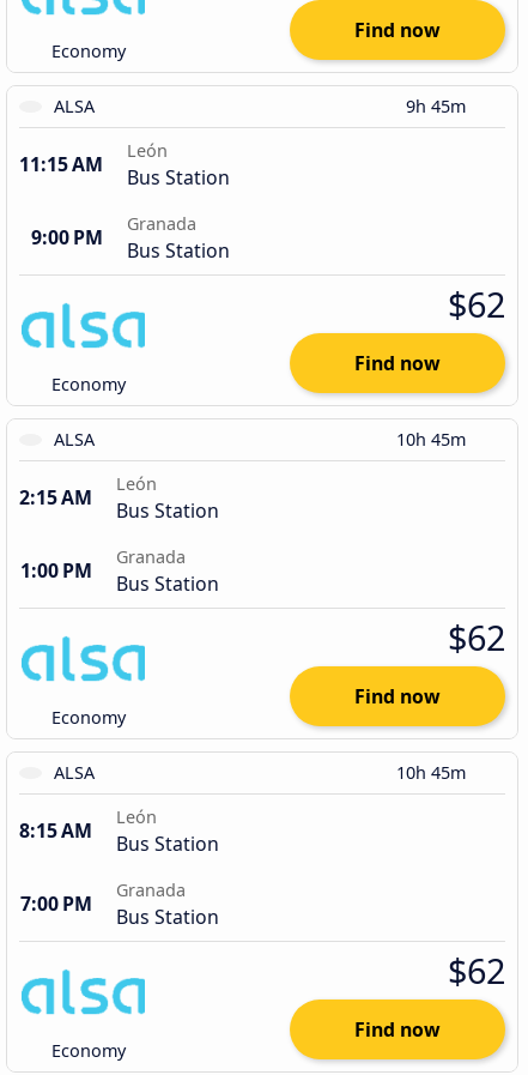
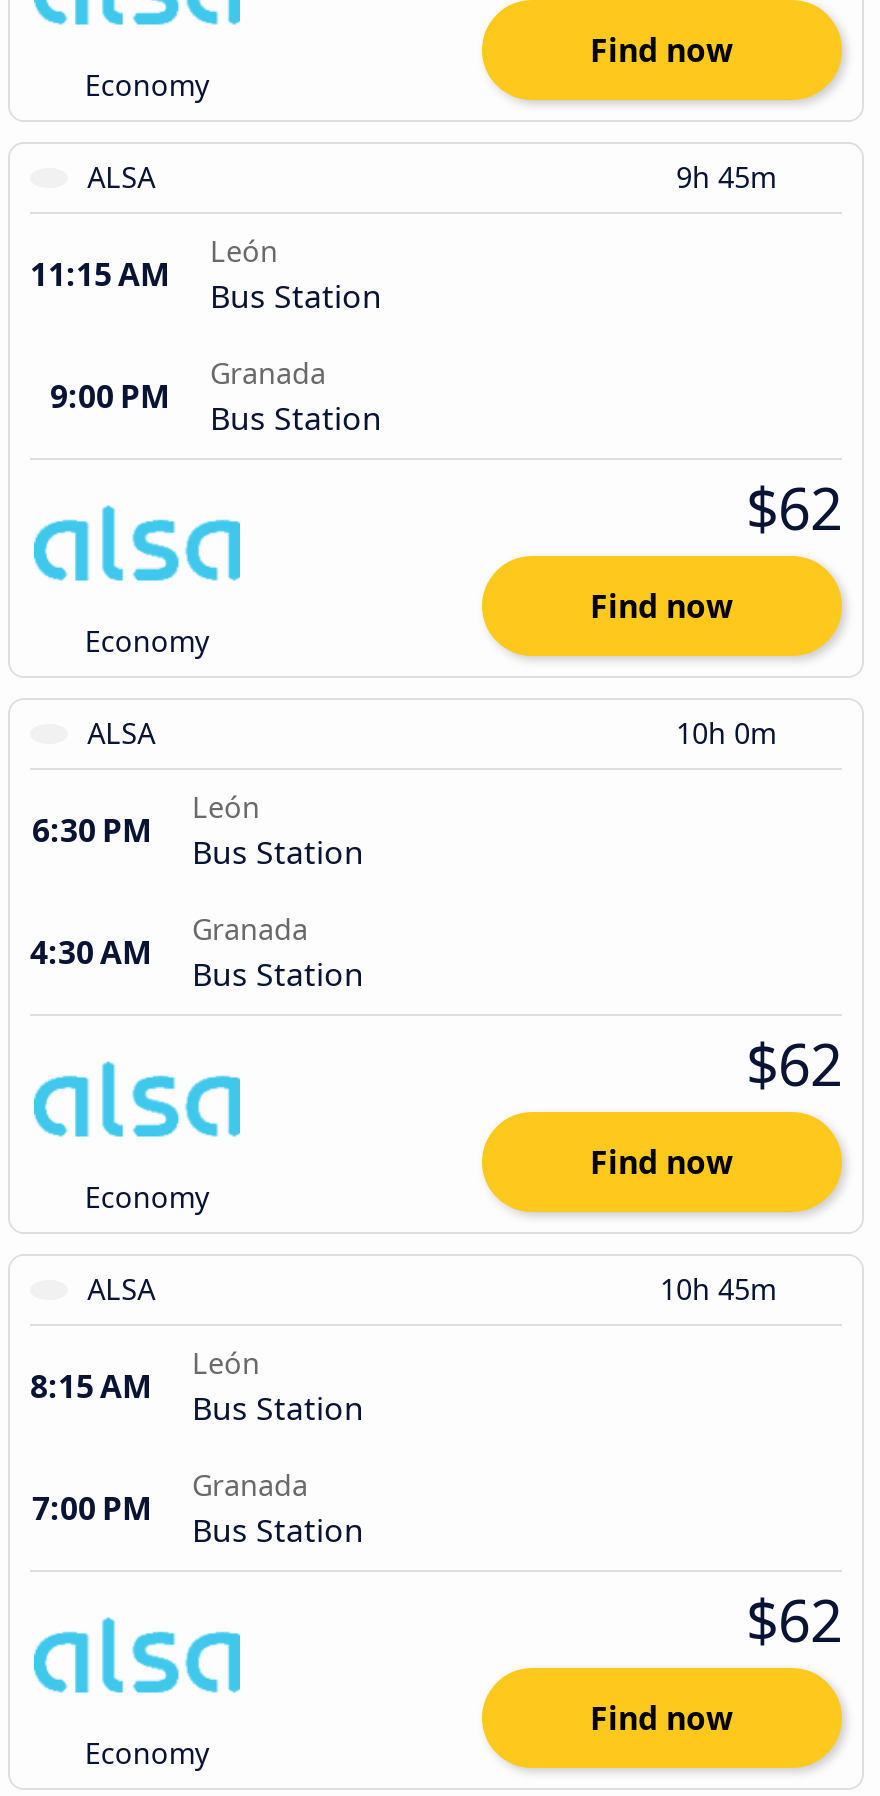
[396,428,471,451] 10h 45m -> [676,714,784,752] 10h 0m
[19,484,219,524] 2:15 AM Bus Station -> [32,808,364,874] 6:30 PM Bus Station
[20,557,219,597] 1:00 PM Bus Station -> [30,930,364,996] 4:30 AM Bus Station

